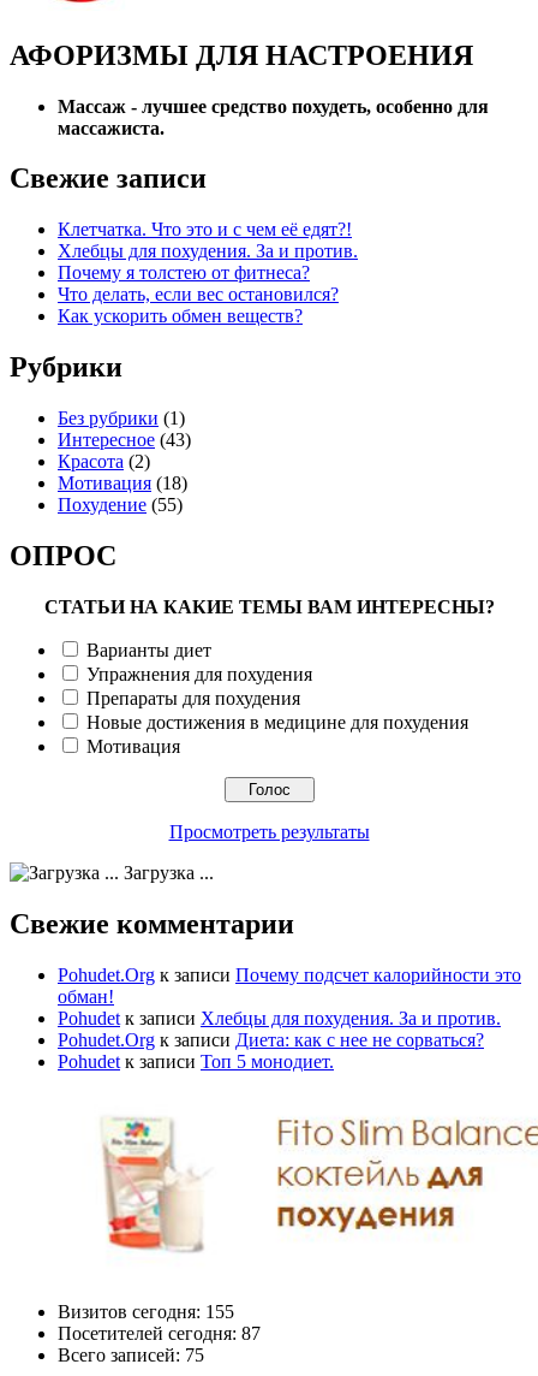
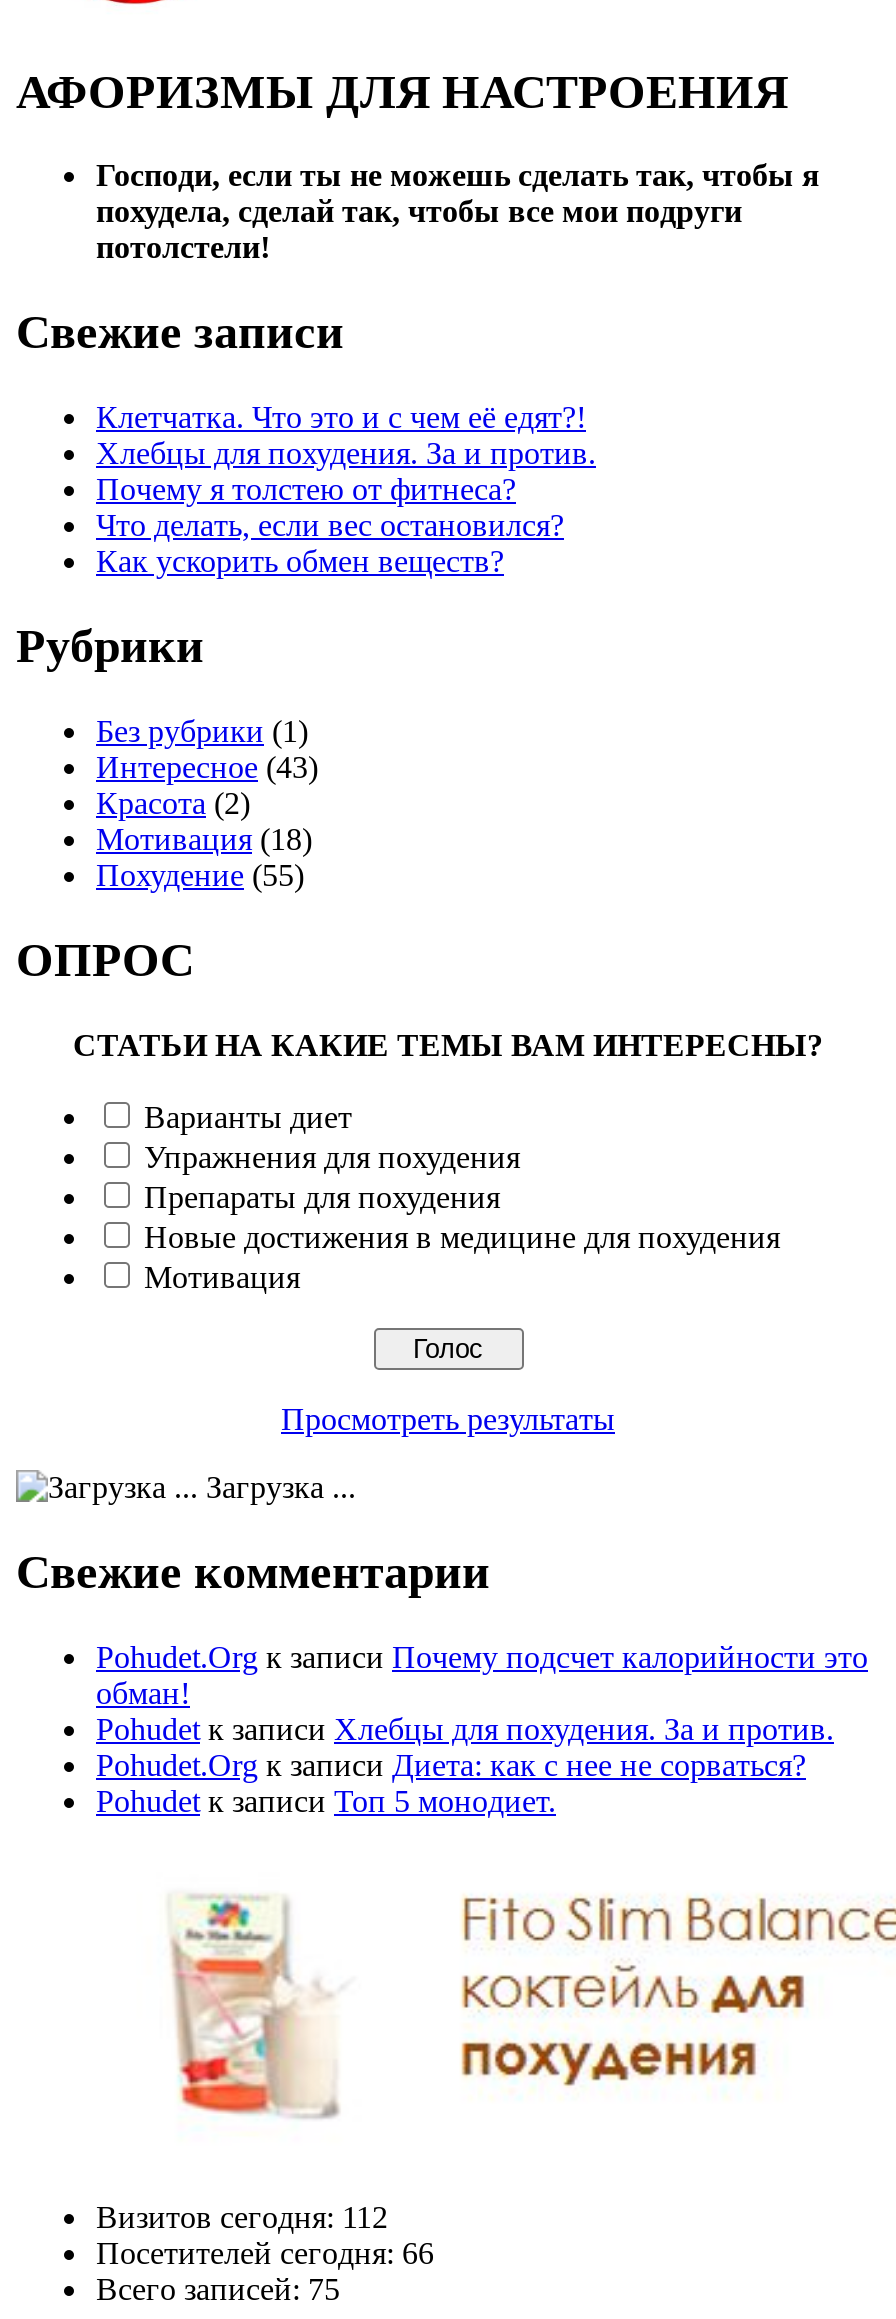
[58,96,489,138] Массаж - лучшее средство похудеть, особенно для | массажиста. -> [96,159,820,265] Господи, если ты не можешь сделать так, чтобы я | похудела, сделай так, чтобы все мои подруги | потолстели!
[58,1301,234,1322] Визитов сегодня: 155 -> [96,2199,388,2233] Визитов сегодня: 112
[58,1323,261,1343] Посетителей сегодня: 87 -> [96,2235,434,2269] Посетителей сегодня: 66

